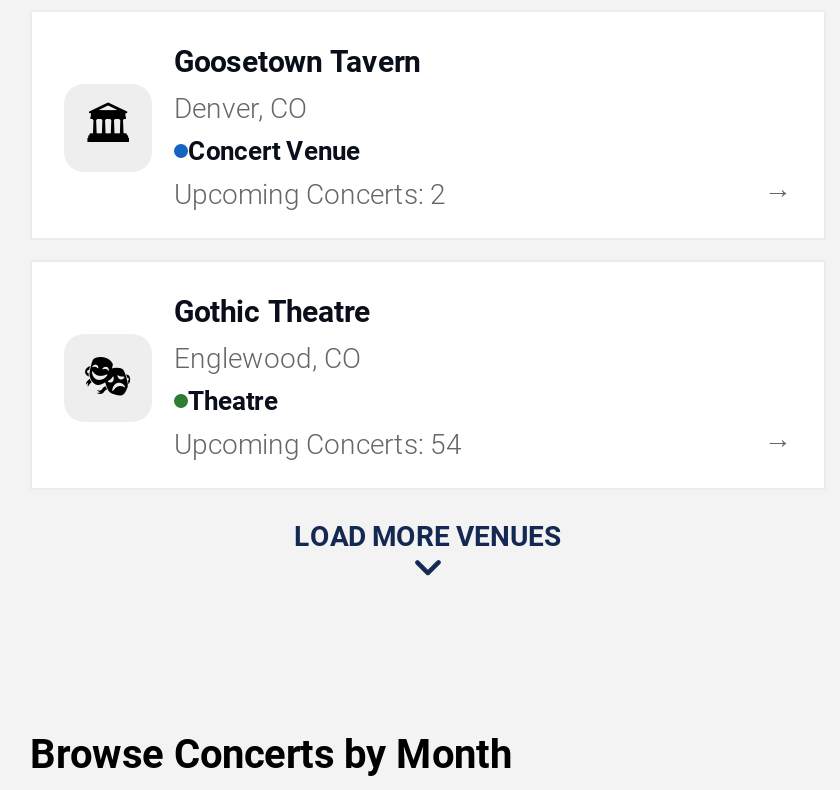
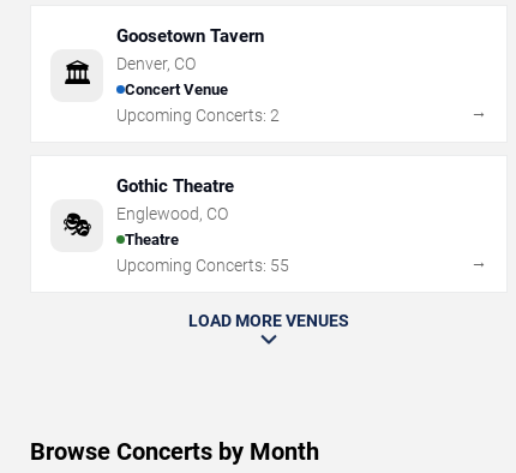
[174,427,462,459] Upcoming Concerts: 54 -> [116,255,289,275] Upcoming Concerts: 55

